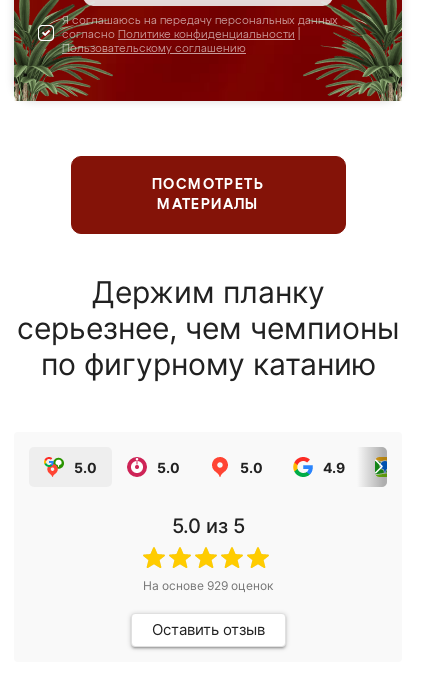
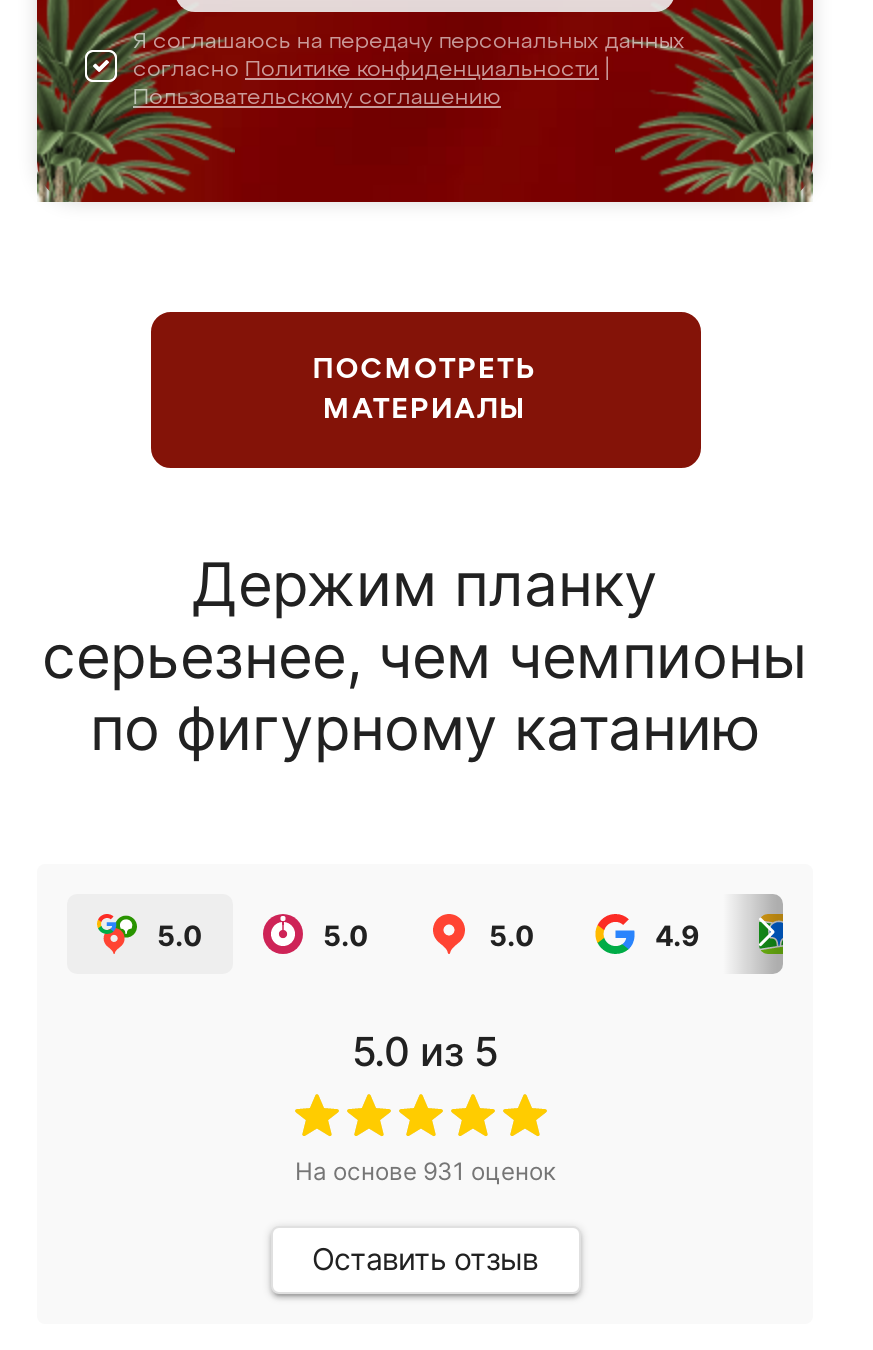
[143,578,273,593] На основе 929 оценок -> [295,1156,555,1186] На основе 931 оценок

